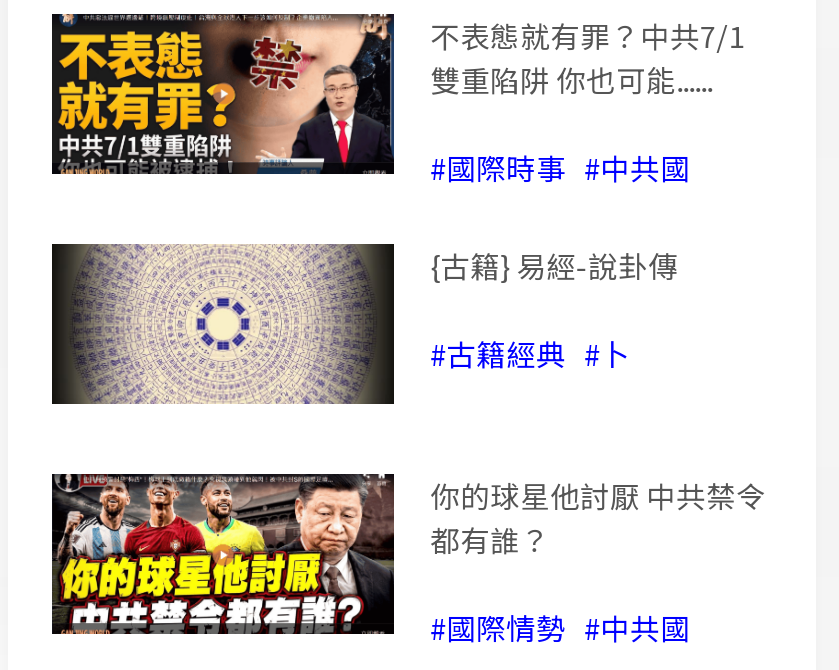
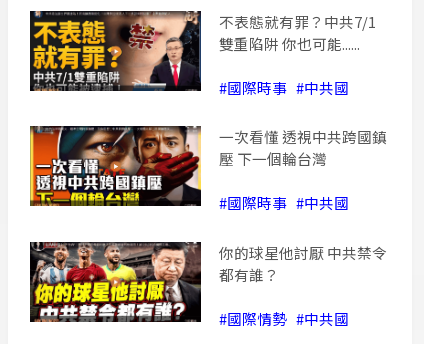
[50,243,678,405] [image] | {古籍} 易經-說卦傳 -> [29,125,387,207] [image] | 一次看懂 透視中共跨國鎮 | 壓 下一個輪台灣
[430,332,630,374] #古籍經典 #卜 -> [219,192,349,213] #國際時事 #中共國

